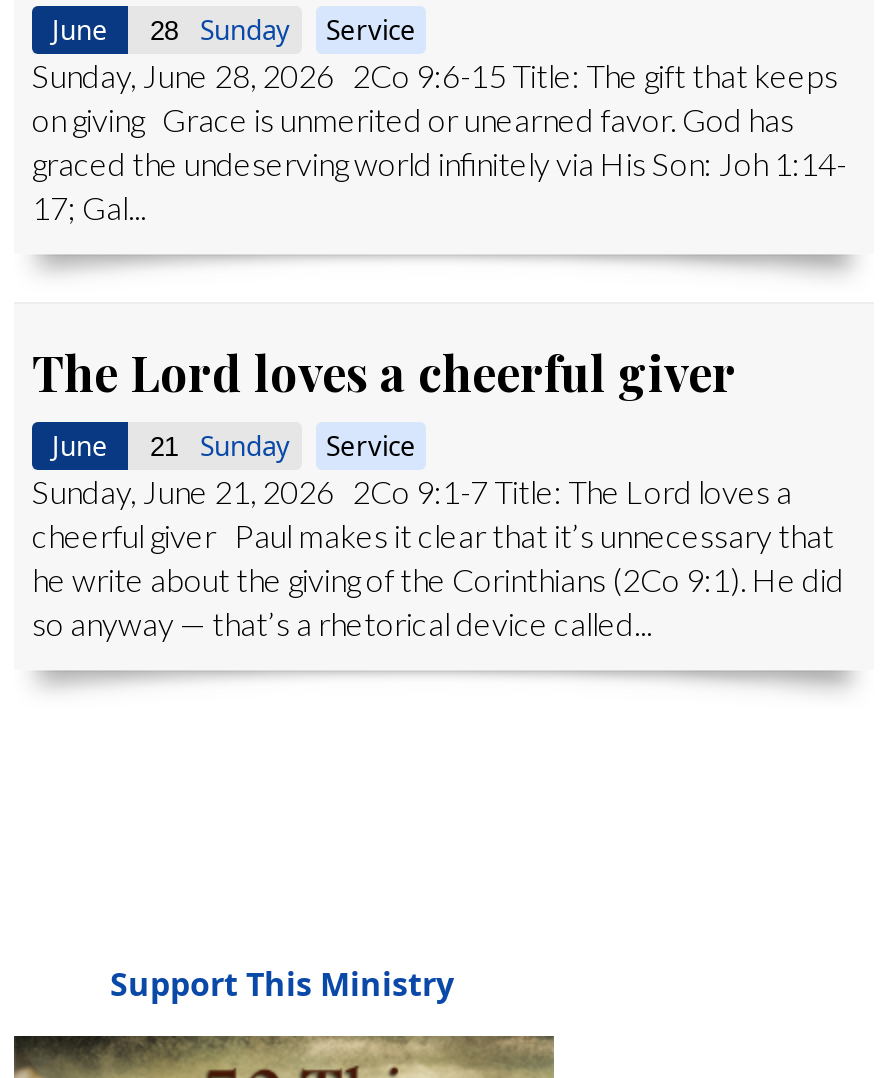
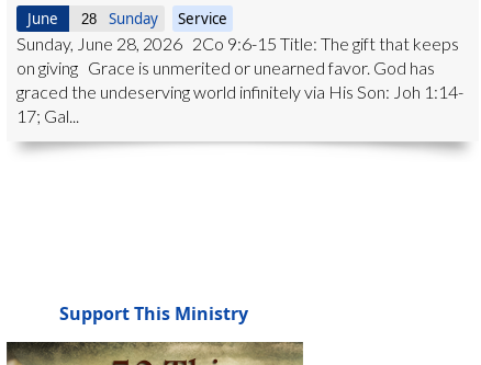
[32,340,844,642] The Lord loves a cheerful giver | June | 21 | Sunday | Service | Sunday, June 21, 2026 2Co 9:1-7 Title: The Lord loves a | cheerful giver Paul makes it clear that it’s unnecessary that | he write about the giving of the Corinthians (2Co 9:1). He did | so anyway — that’s a rhetorical device called... -> none

